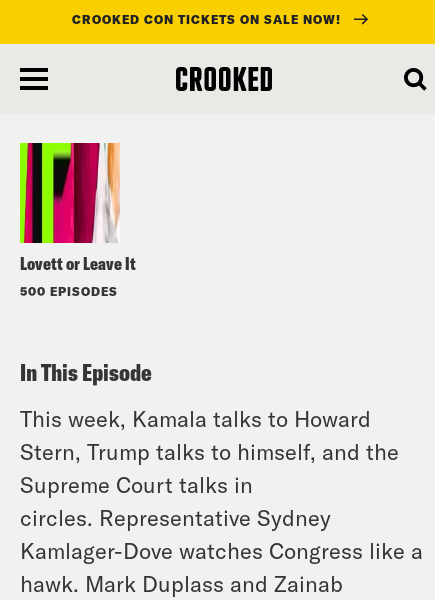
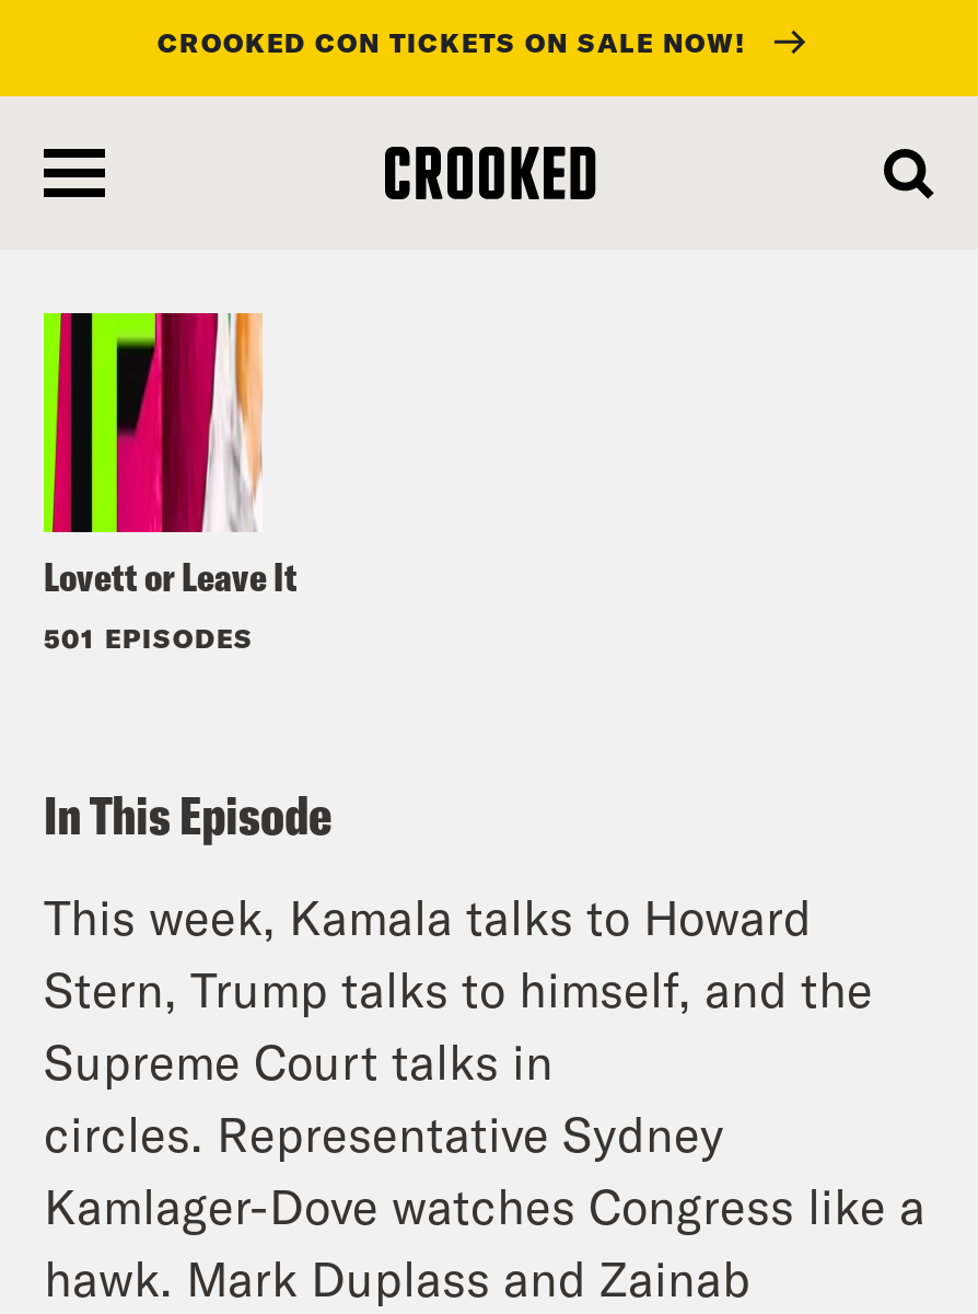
[20,284,118,298] 500 EPISODES -> [44,622,254,653] 501 EPISODES

